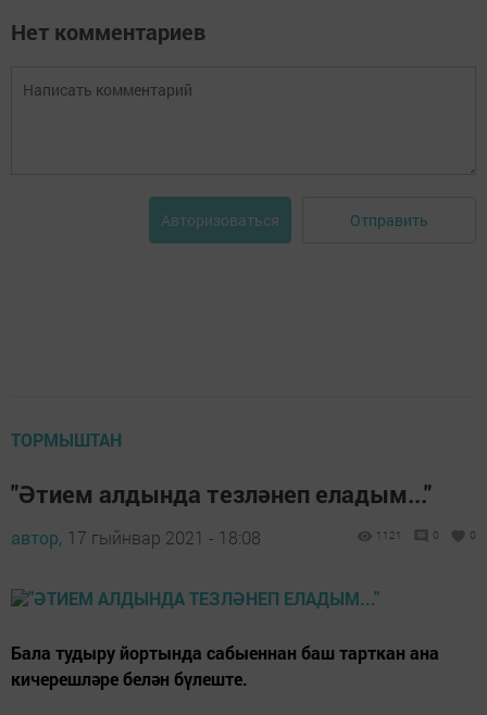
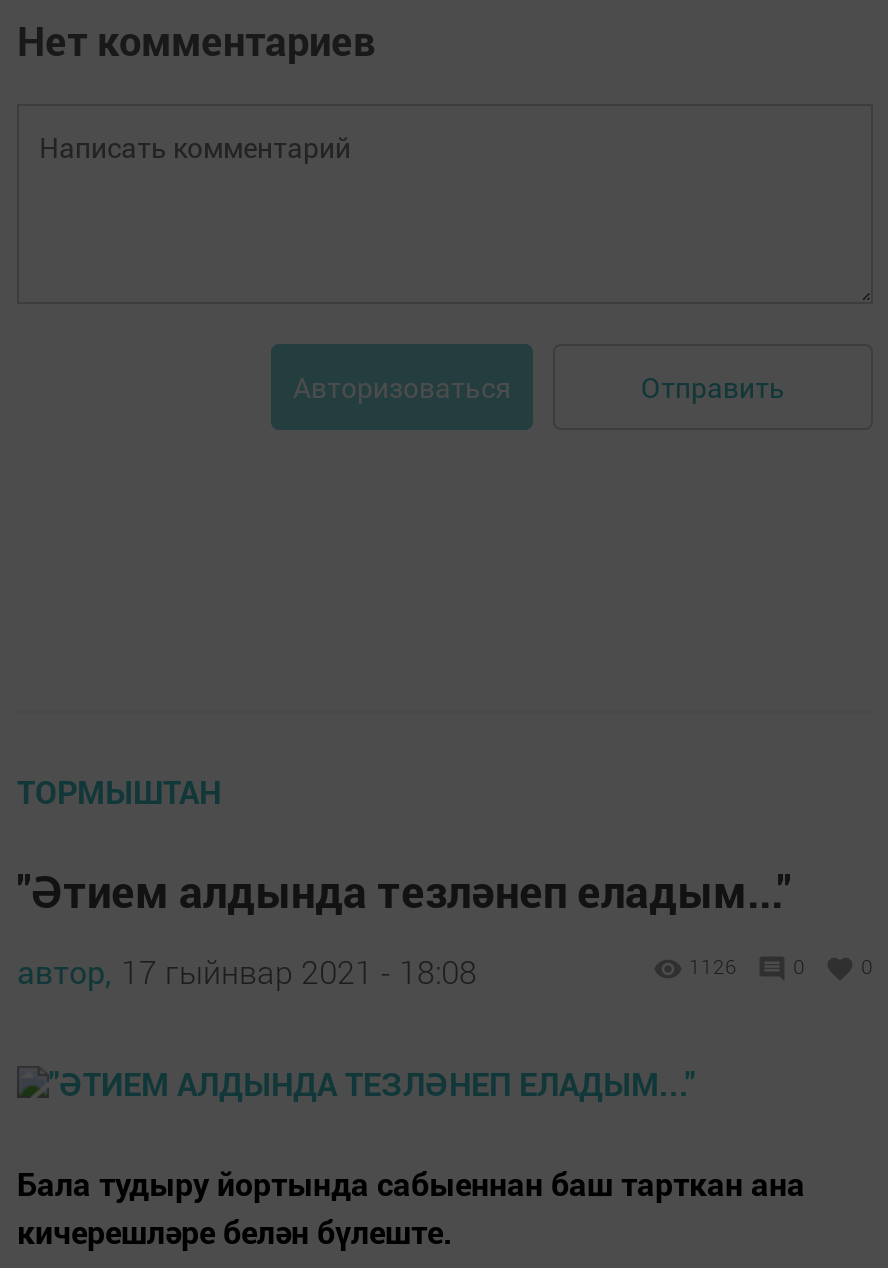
[376,528,402,543] 1121 -> [689,955,737,981] 1126

